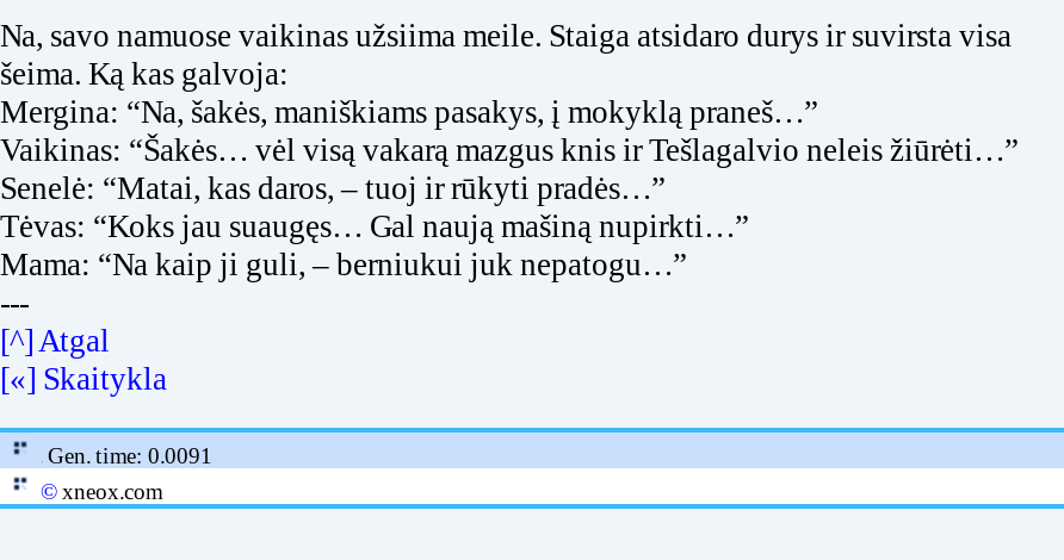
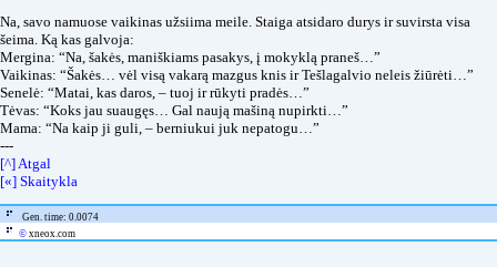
[43,444,212,468] Gen. time: 0.0091 -> [20,212,99,223] Gen. time: 0.0074

